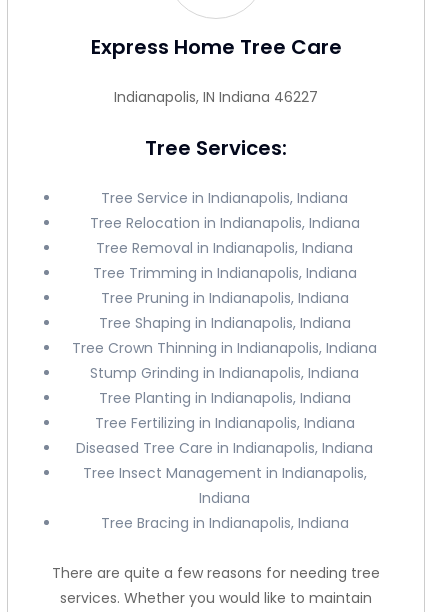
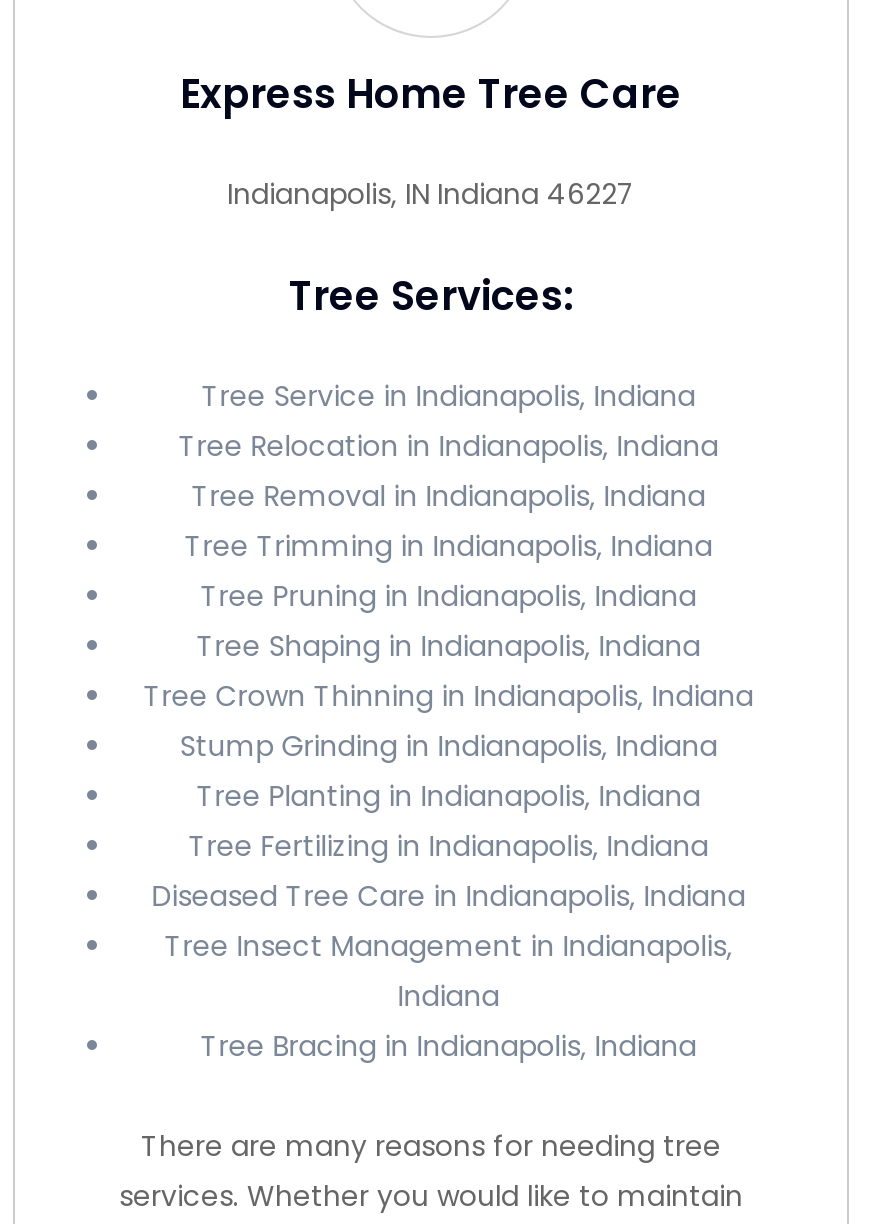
[52,563,380,583] There are quite a few reasons for needing tree -> [141,1126,721,1166] There are many reasons for needing tree

